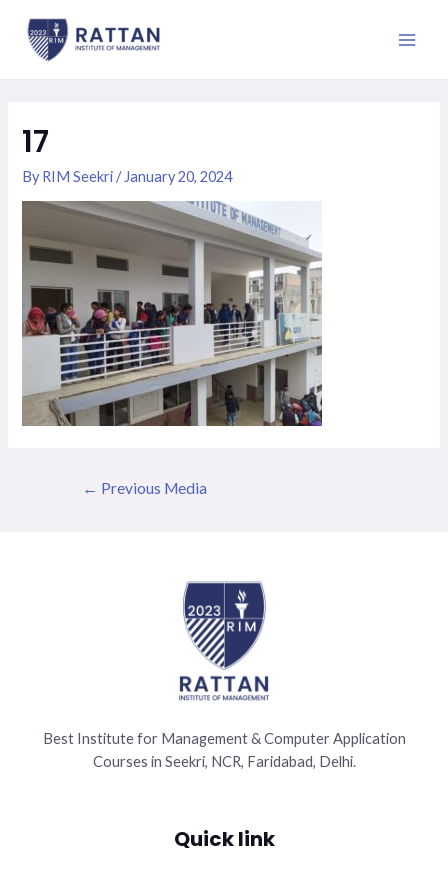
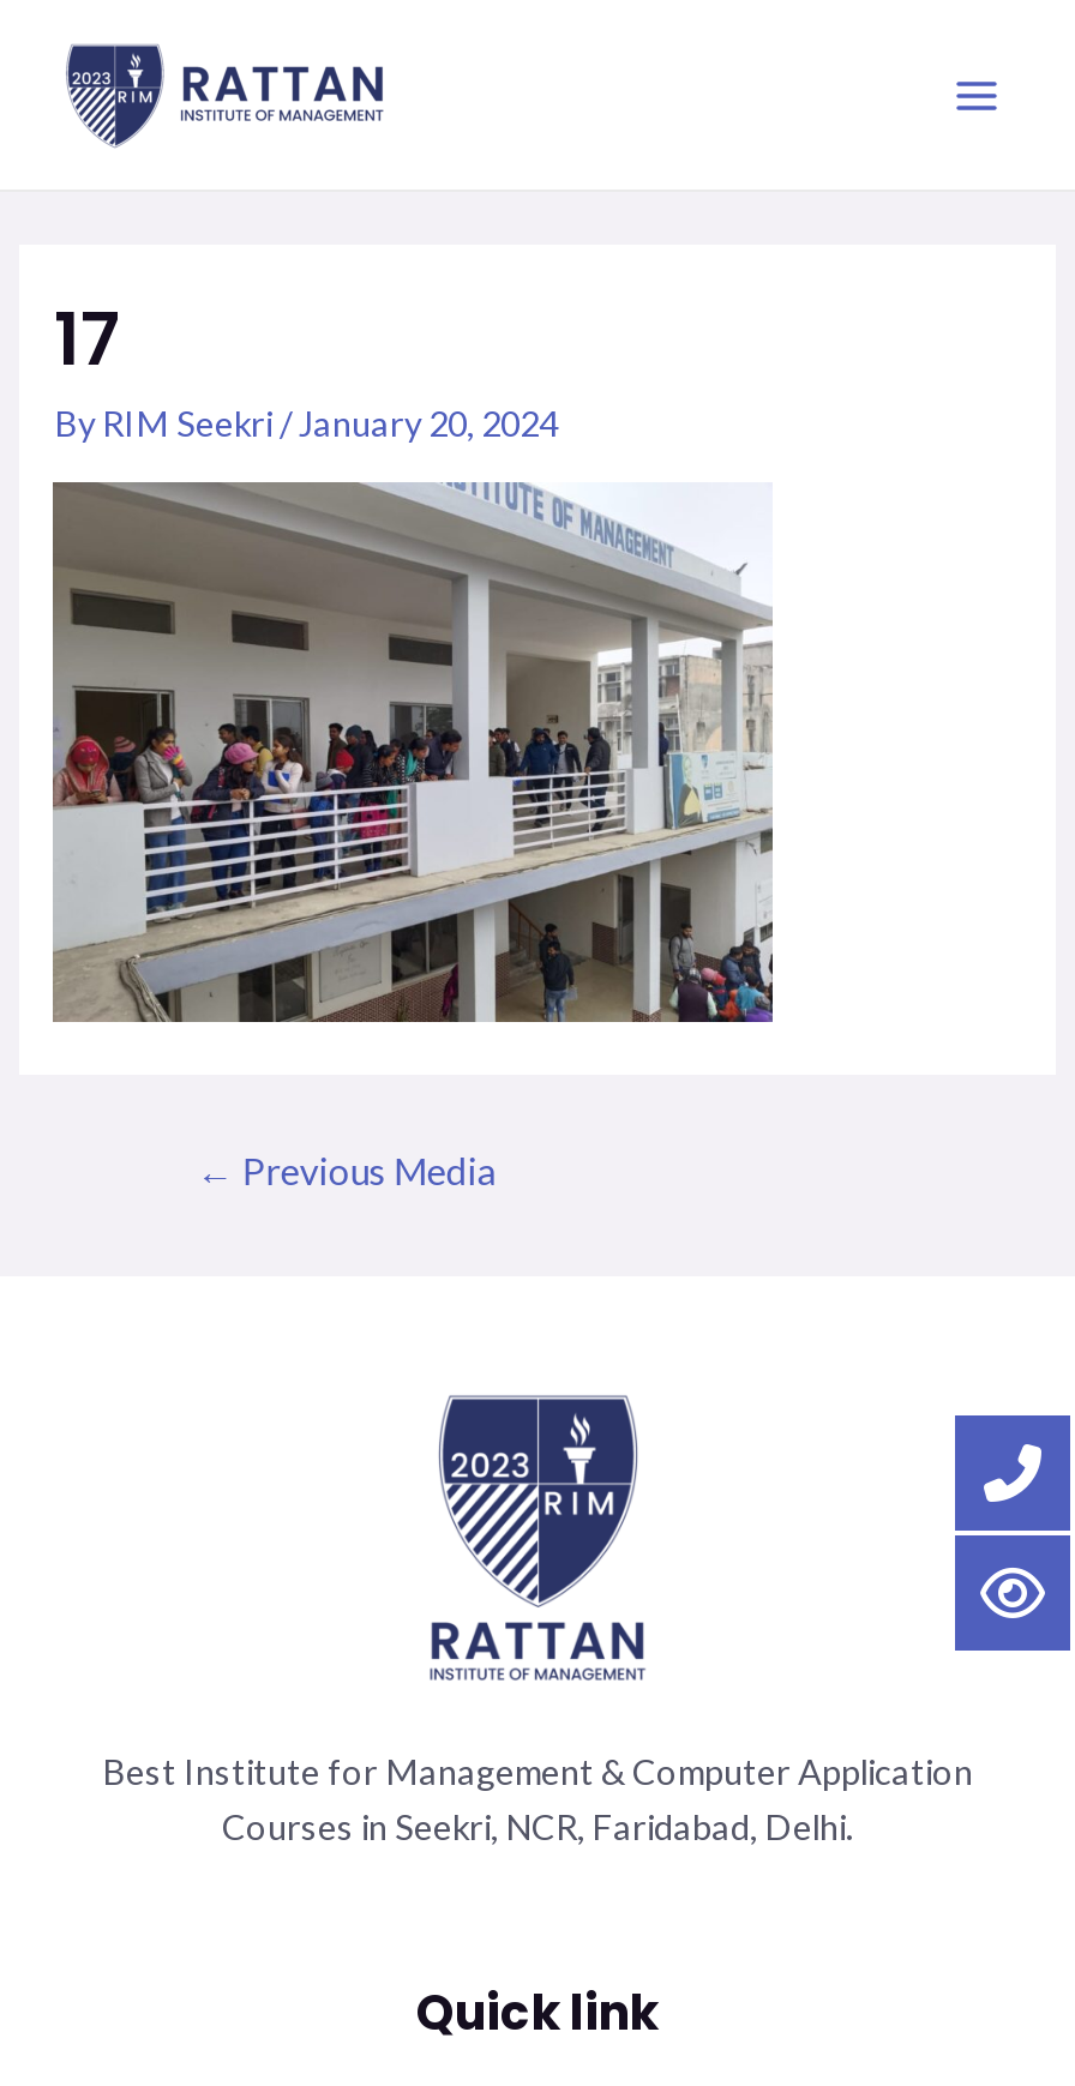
none -> [953,1413,1068,1653] [image]

